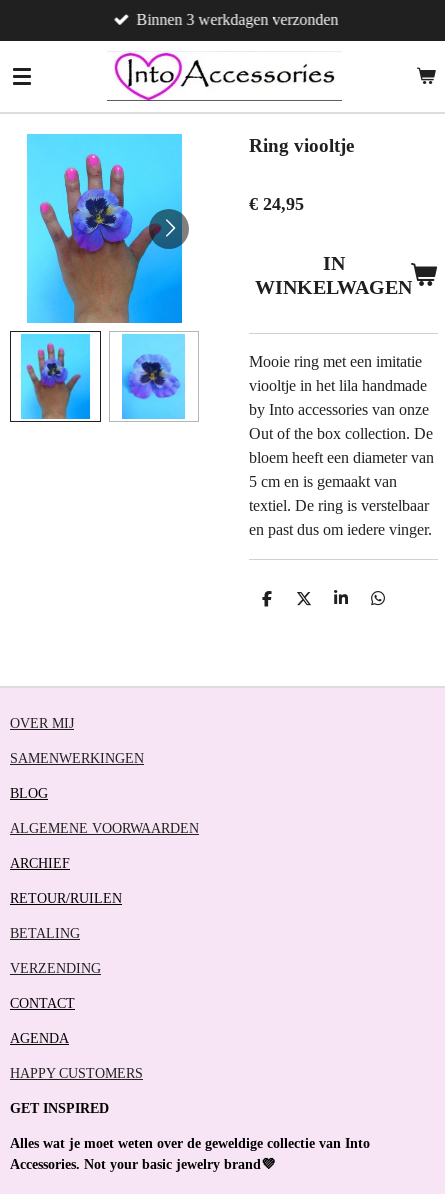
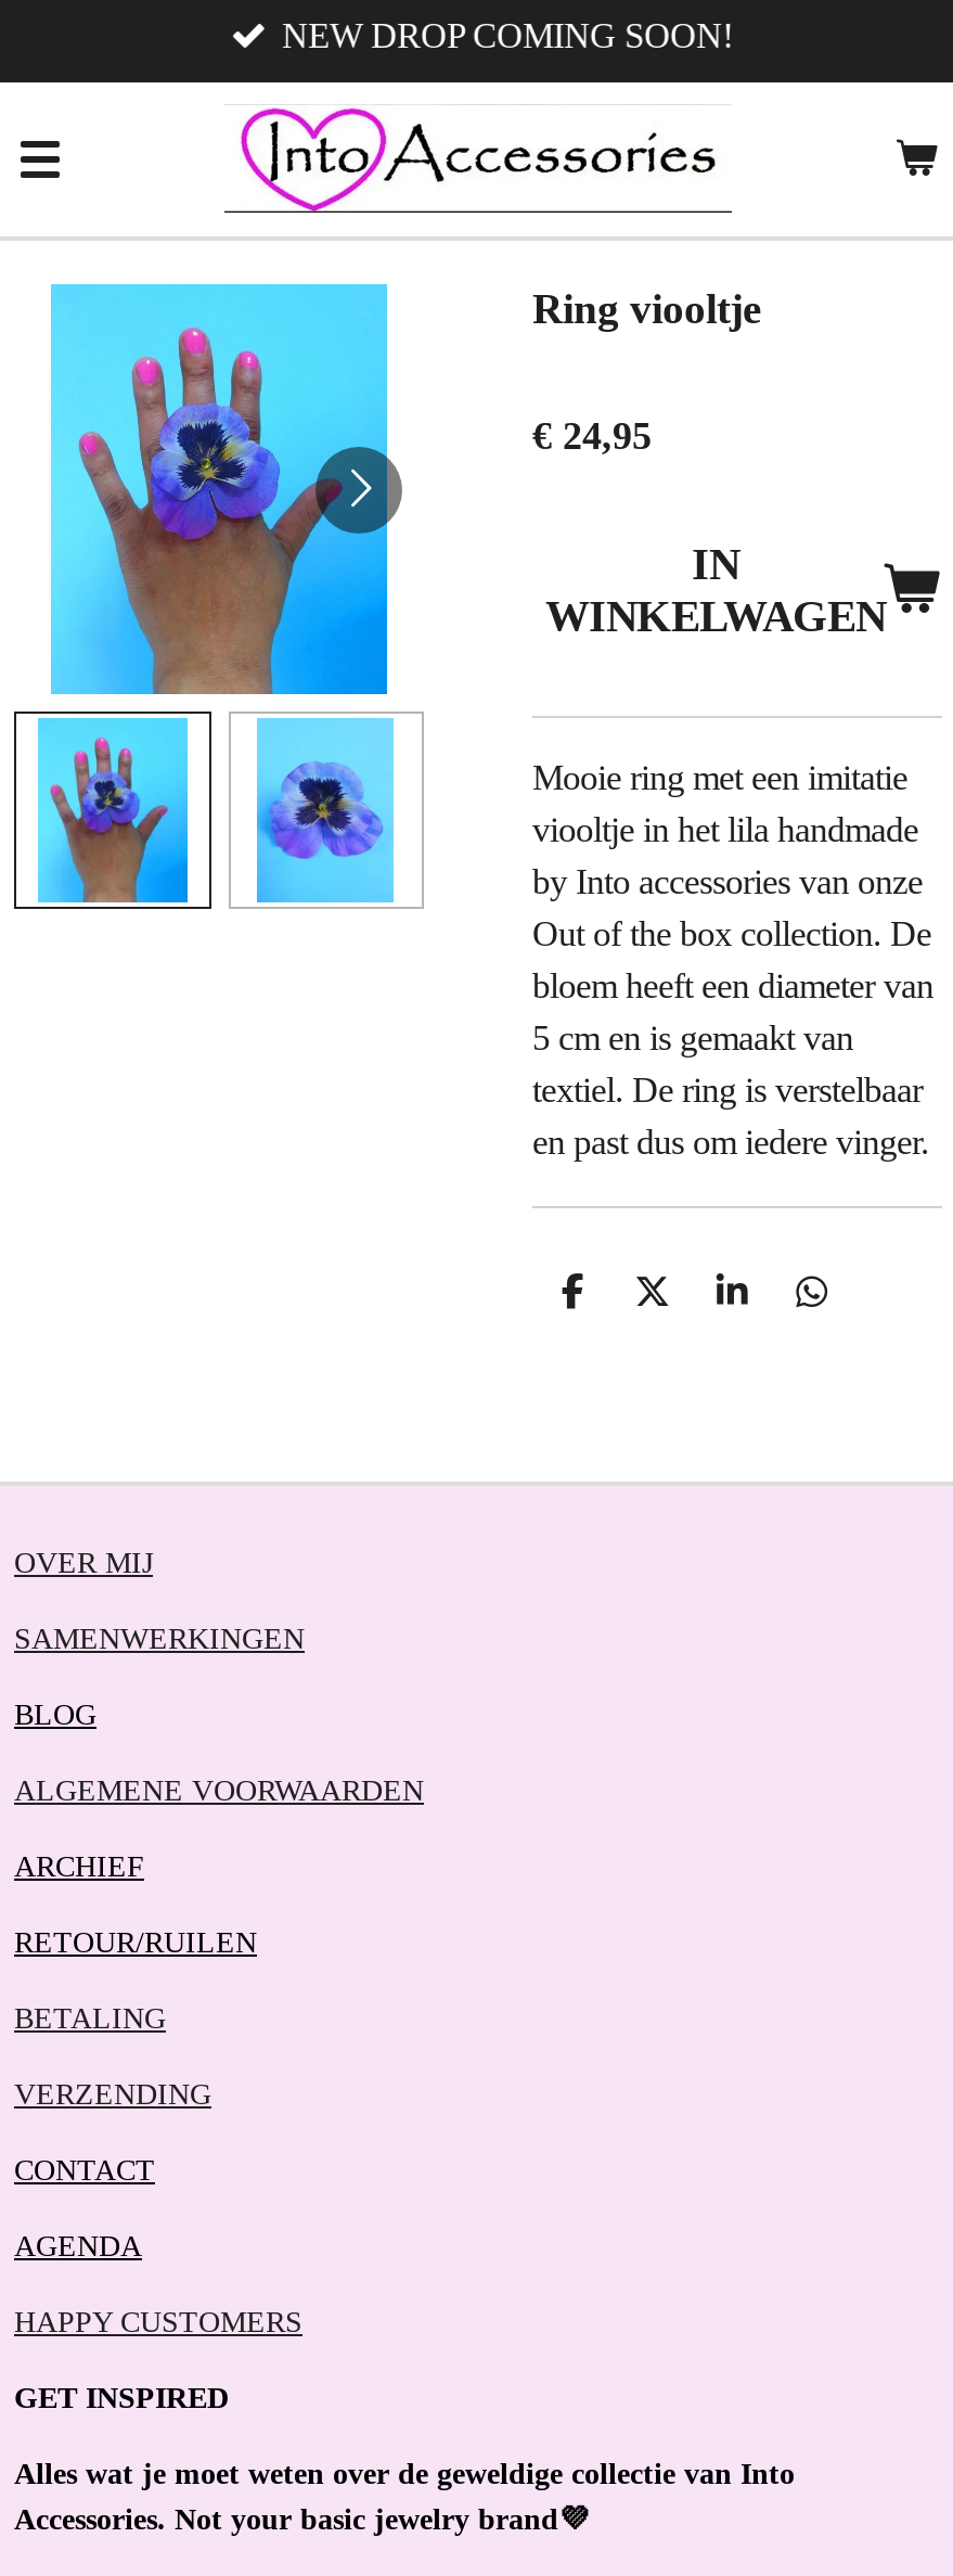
[136,10,338,29] Binnen 3 werkdagen verzonden -> [282,16,733,57] NEW DROP COMING SOON!

